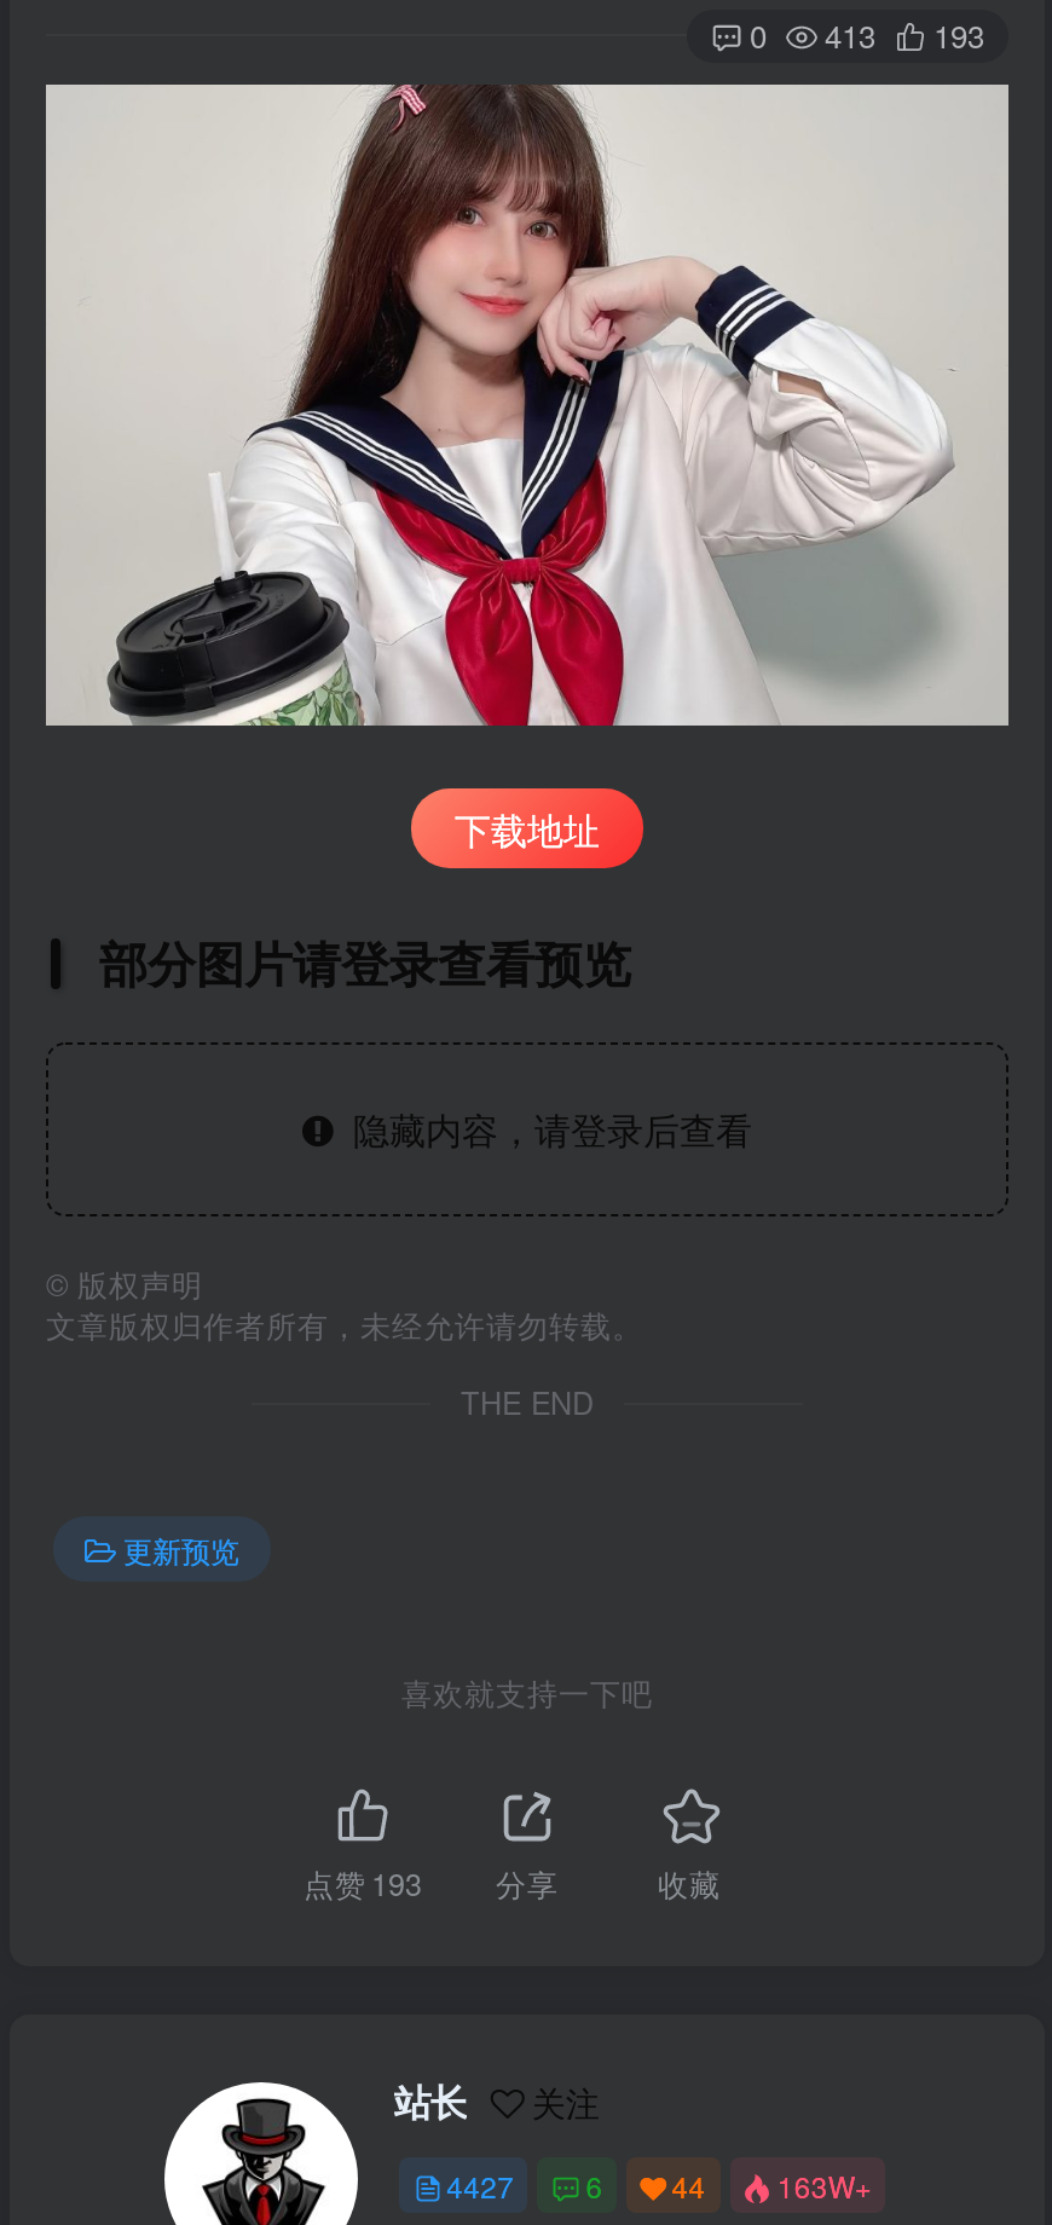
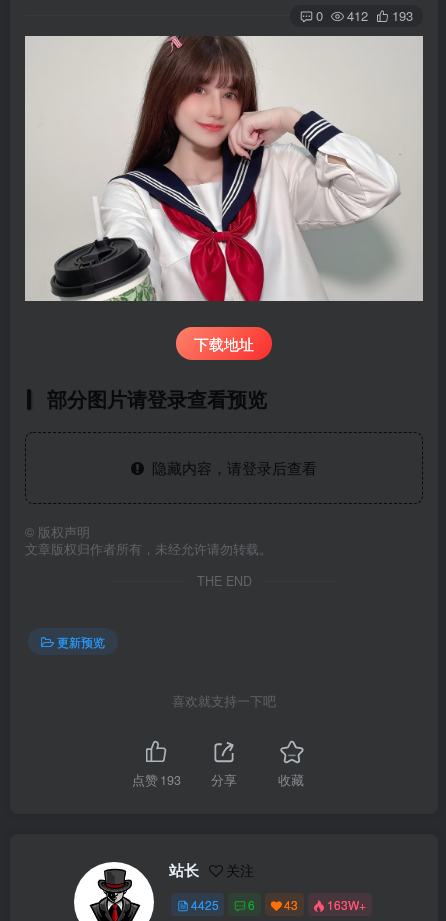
[750,12,984,58] 0 413 193 -> [316,6,413,25] 0 412 193
[446,2164,514,2205] 4427 -> [191,896,219,913] 4425
[672,2164,706,2205] 44 -> [284,896,298,913] 43

